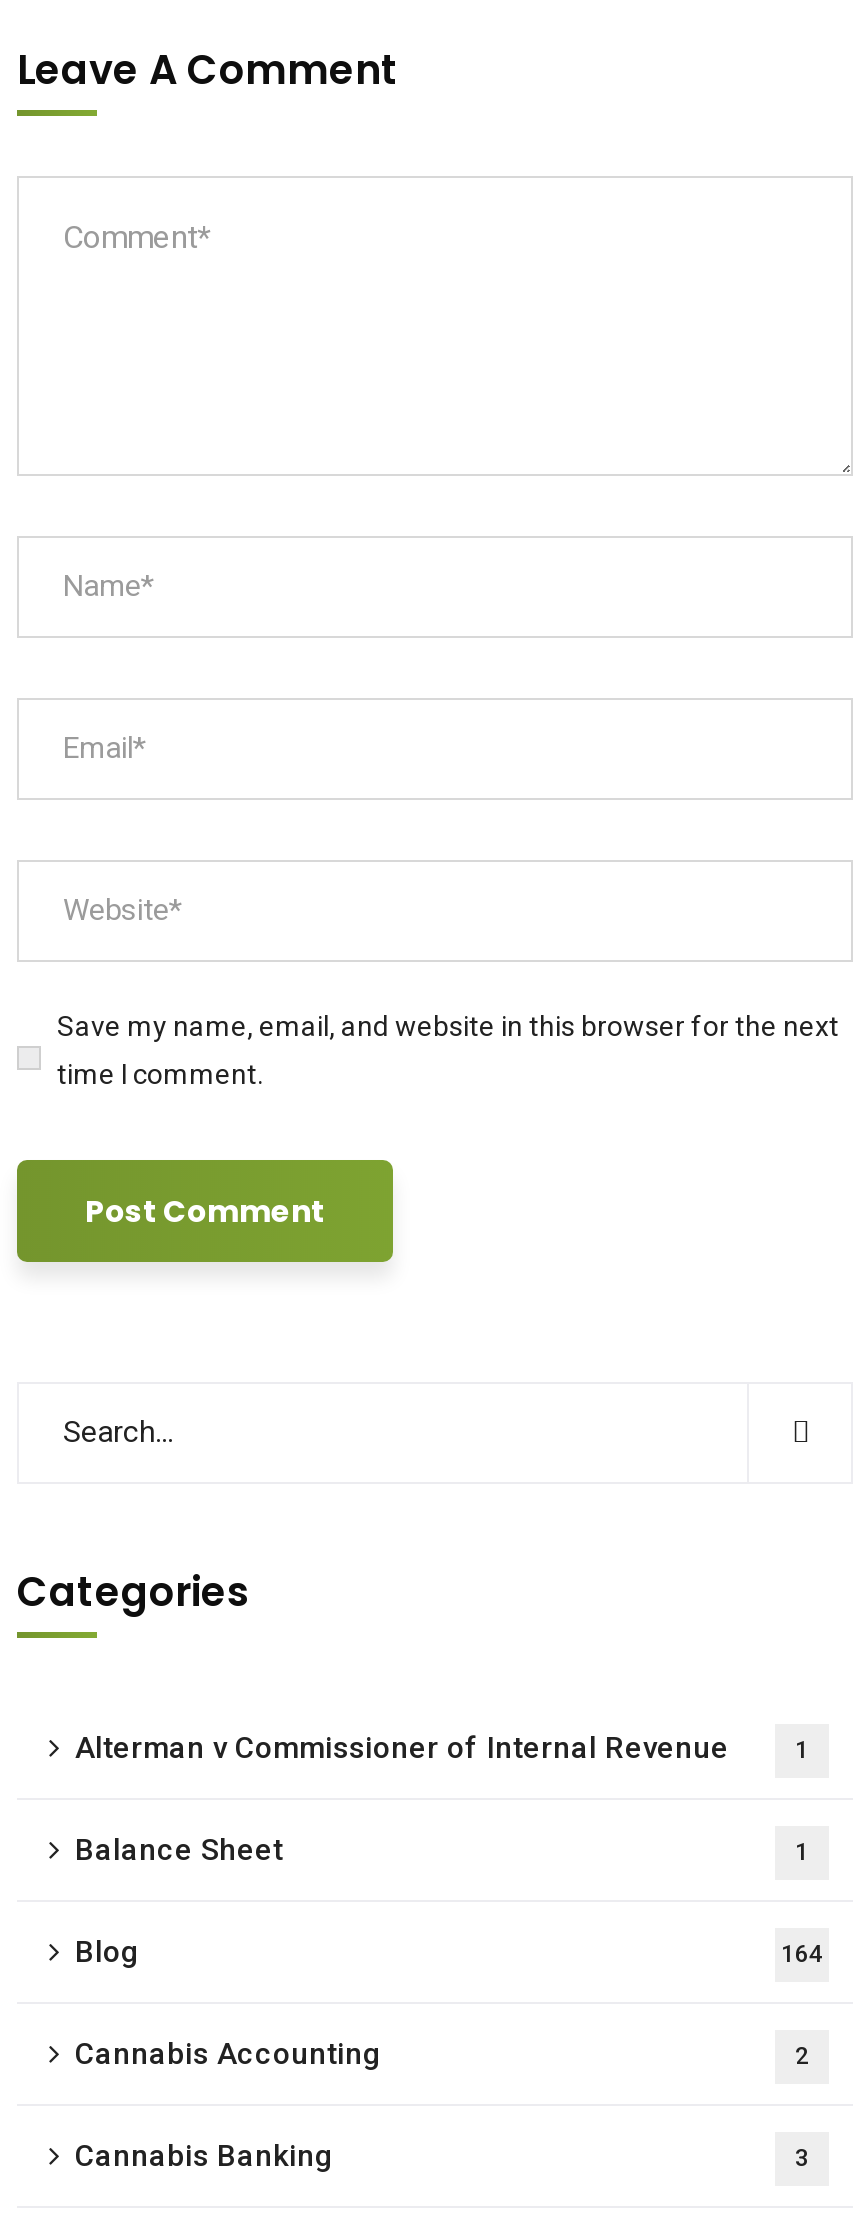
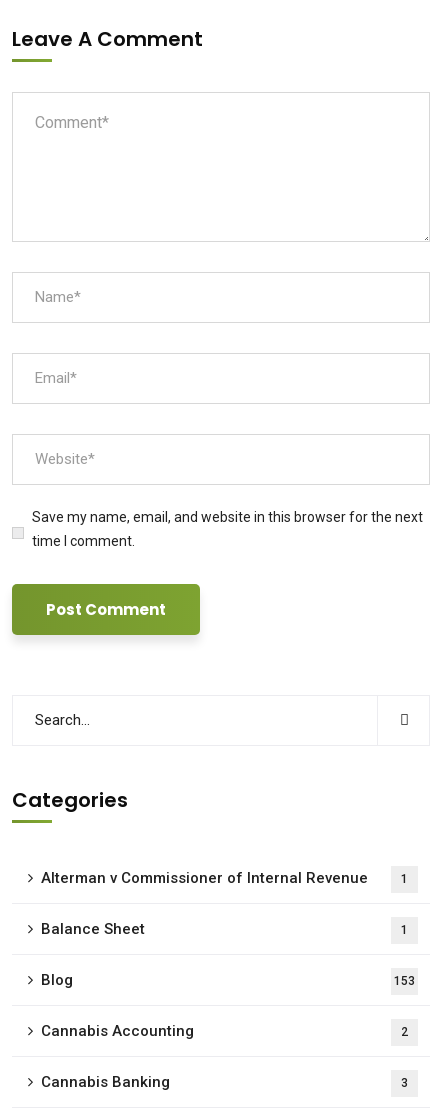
[781,1939,823,1967] 164 -> [394,974,415,988] 153

